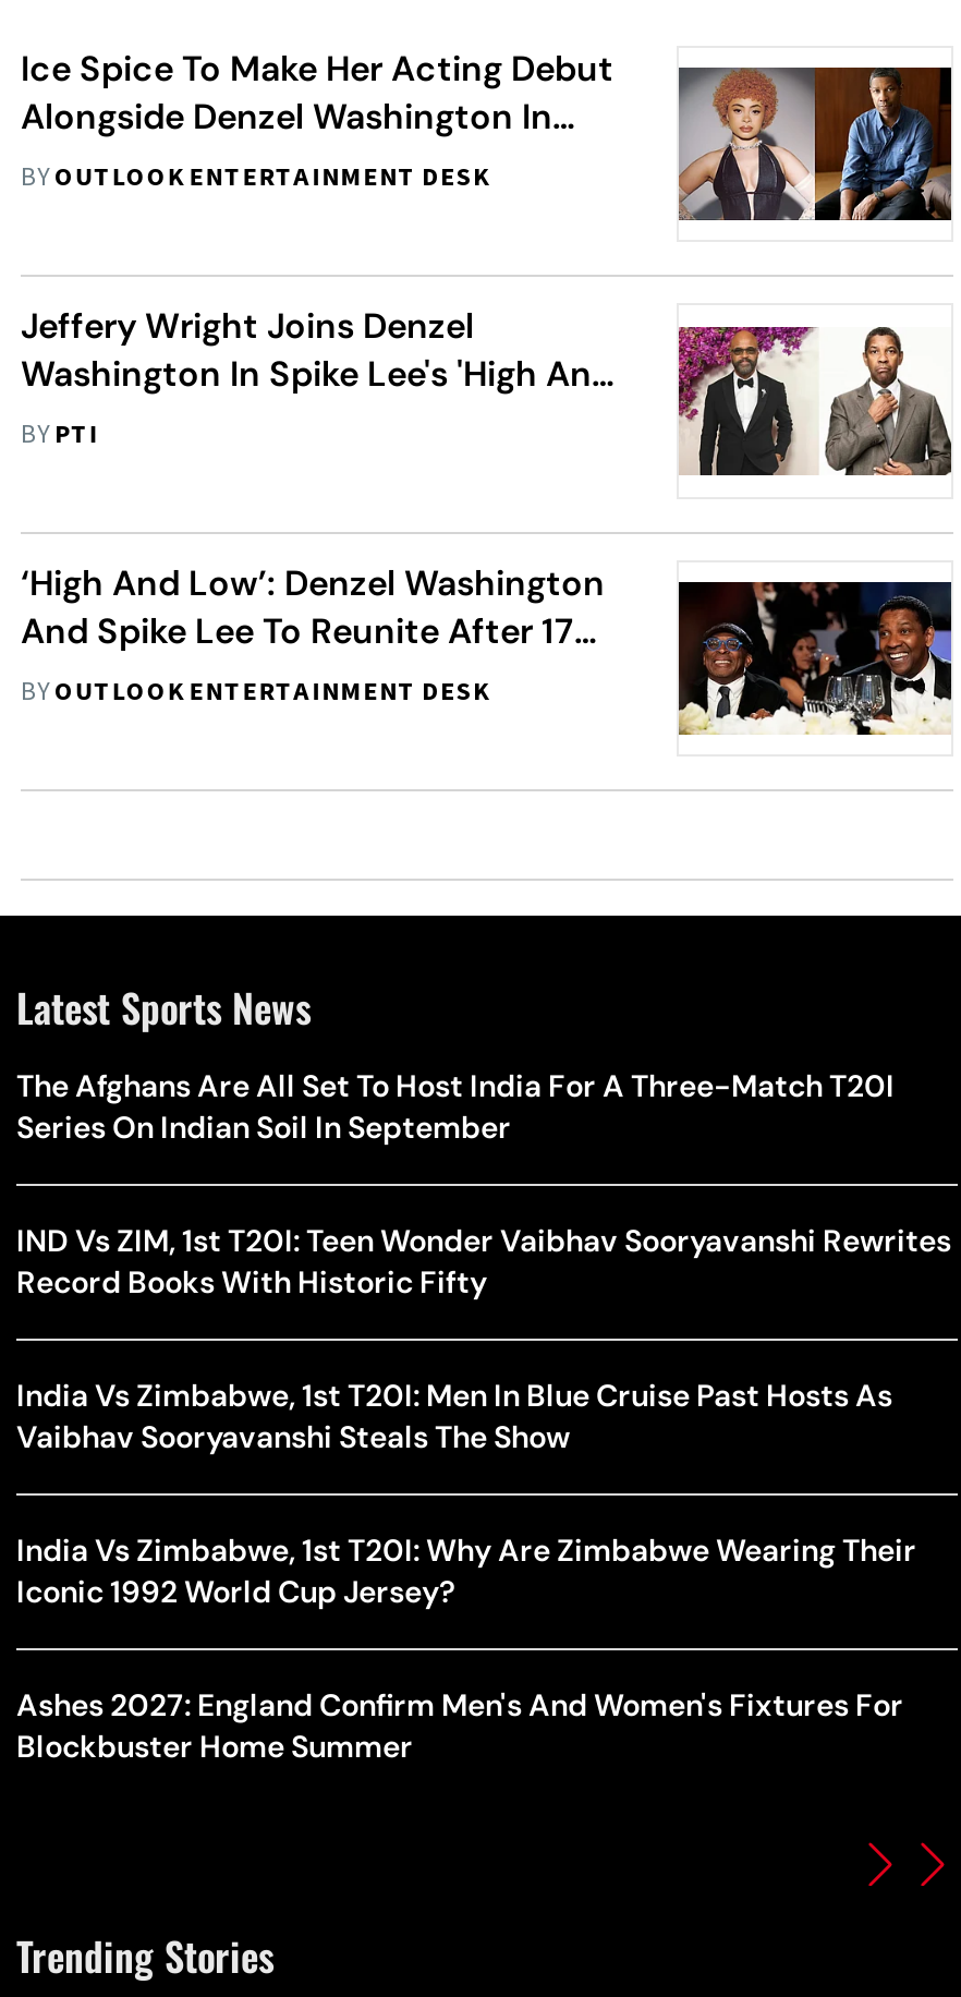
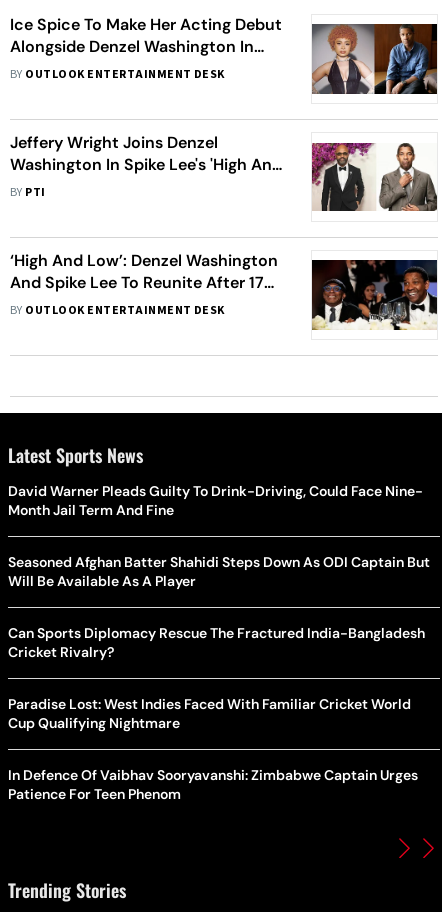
[16,1066,895,1147] The Afghans Are All Set To Host India For A Three-Match T20I | Series On Indian Soil In September -> [8,482,423,519] David Warner Pleads Guilty To Drink-Driving, Could Face Nine- | Month Jail Term And Fine
[16,1221,951,1302] IND Vs ZIM, 1st T20I: Teen Wonder Vaibhav Sooryavanshi Rewrites | Record Books With Historic Fifty -> [8,553,430,590] Seasoned Afghan Batter Shahidi Steps Down As ODI Captain But | Will Be Available As A Player
[16,1376,892,1456] India Vs Zimbabwe, 1st T20I: Men In Blue Cruise Past Hosts As | Vaibhav Sooryavanshi Steals The Show -> [8,624,425,661] Can Sports Diplomacy Rescue The Fractured India-Bangladesh | Cricket Rivalry?
[16,1530,916,1611] India Vs Zimbabwe, 1st T20I: Why Are Zimbabwe Wearing Their | Iconic 1992 World Cup Jersey? -> [8,695,411,732] Paradise Lost: West Indies Faced With Familiar Cricket World | Cup Qualifying Nightmare
[16,1685,903,1766] Ashes 2027: England Confirm Men's And Women's Fixtures For | Blockbuster Home Summer -> [8,766,418,803] In Defence Of Vaibhav Sooryavanshi: Zimbabwe Captain Urges | Patience For Teen Phenom

